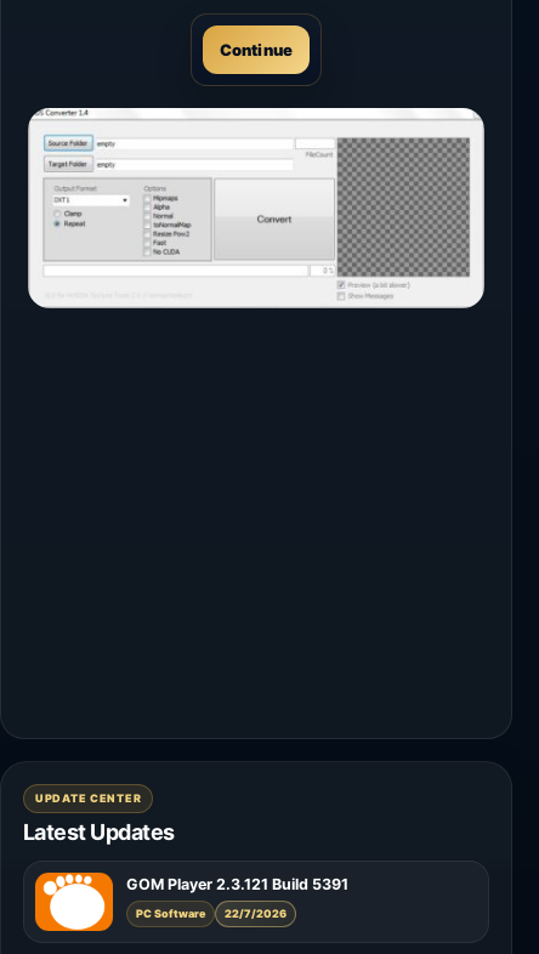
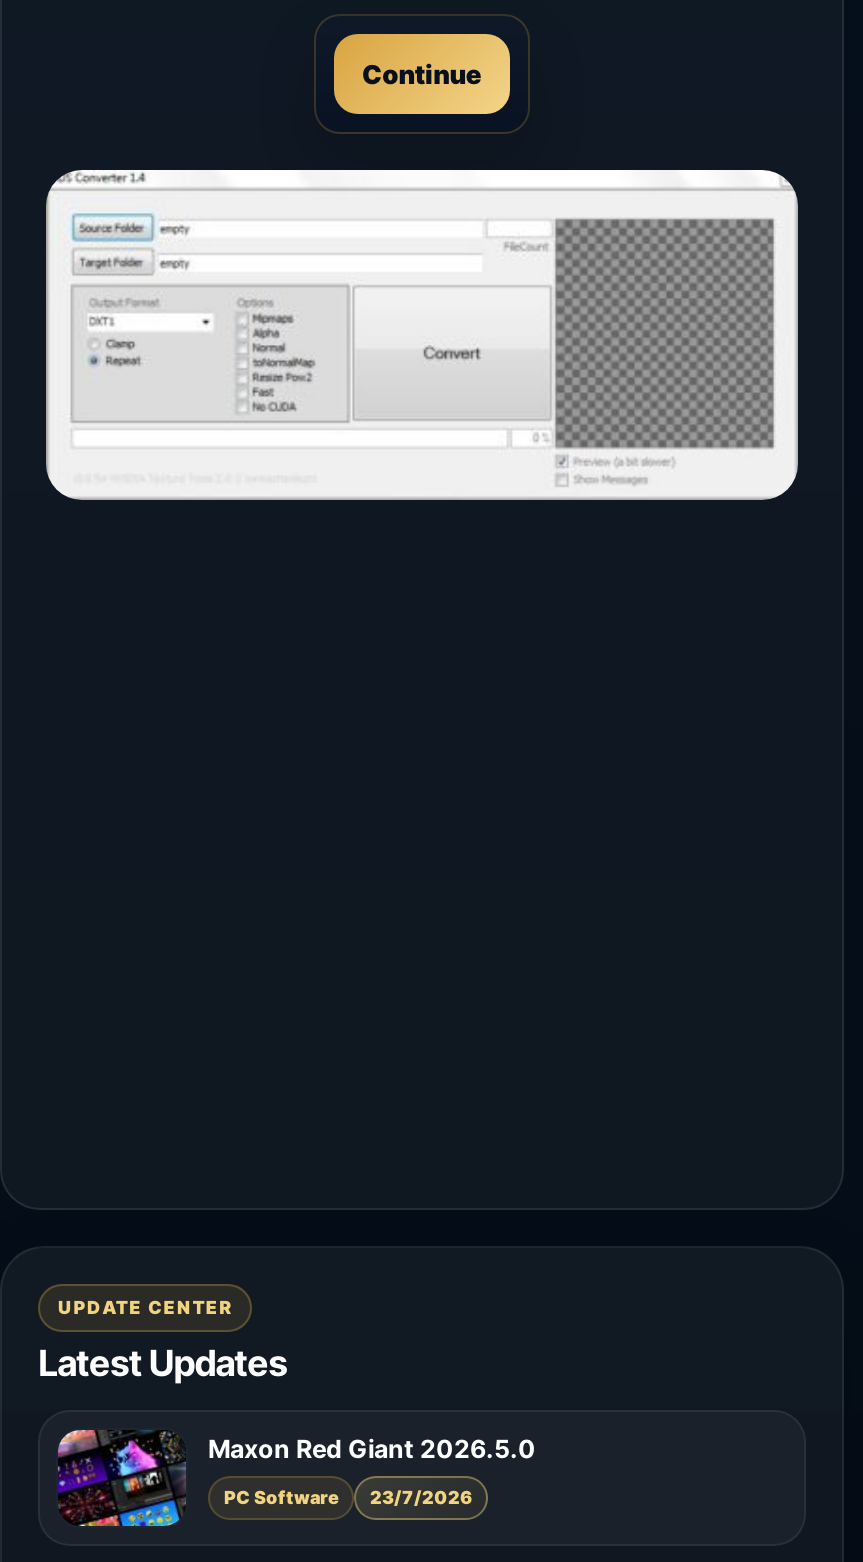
[34,871,348,932] [image] | GOM Player 2.3.121 Build 5391 -> [56,1428,536,1528] [image] | Maxon Red Giant 2026.5.0
[136,907,286,920] PC Software 22/7/2026 -> [224,1486,472,1508] PC Software 23/7/2026

